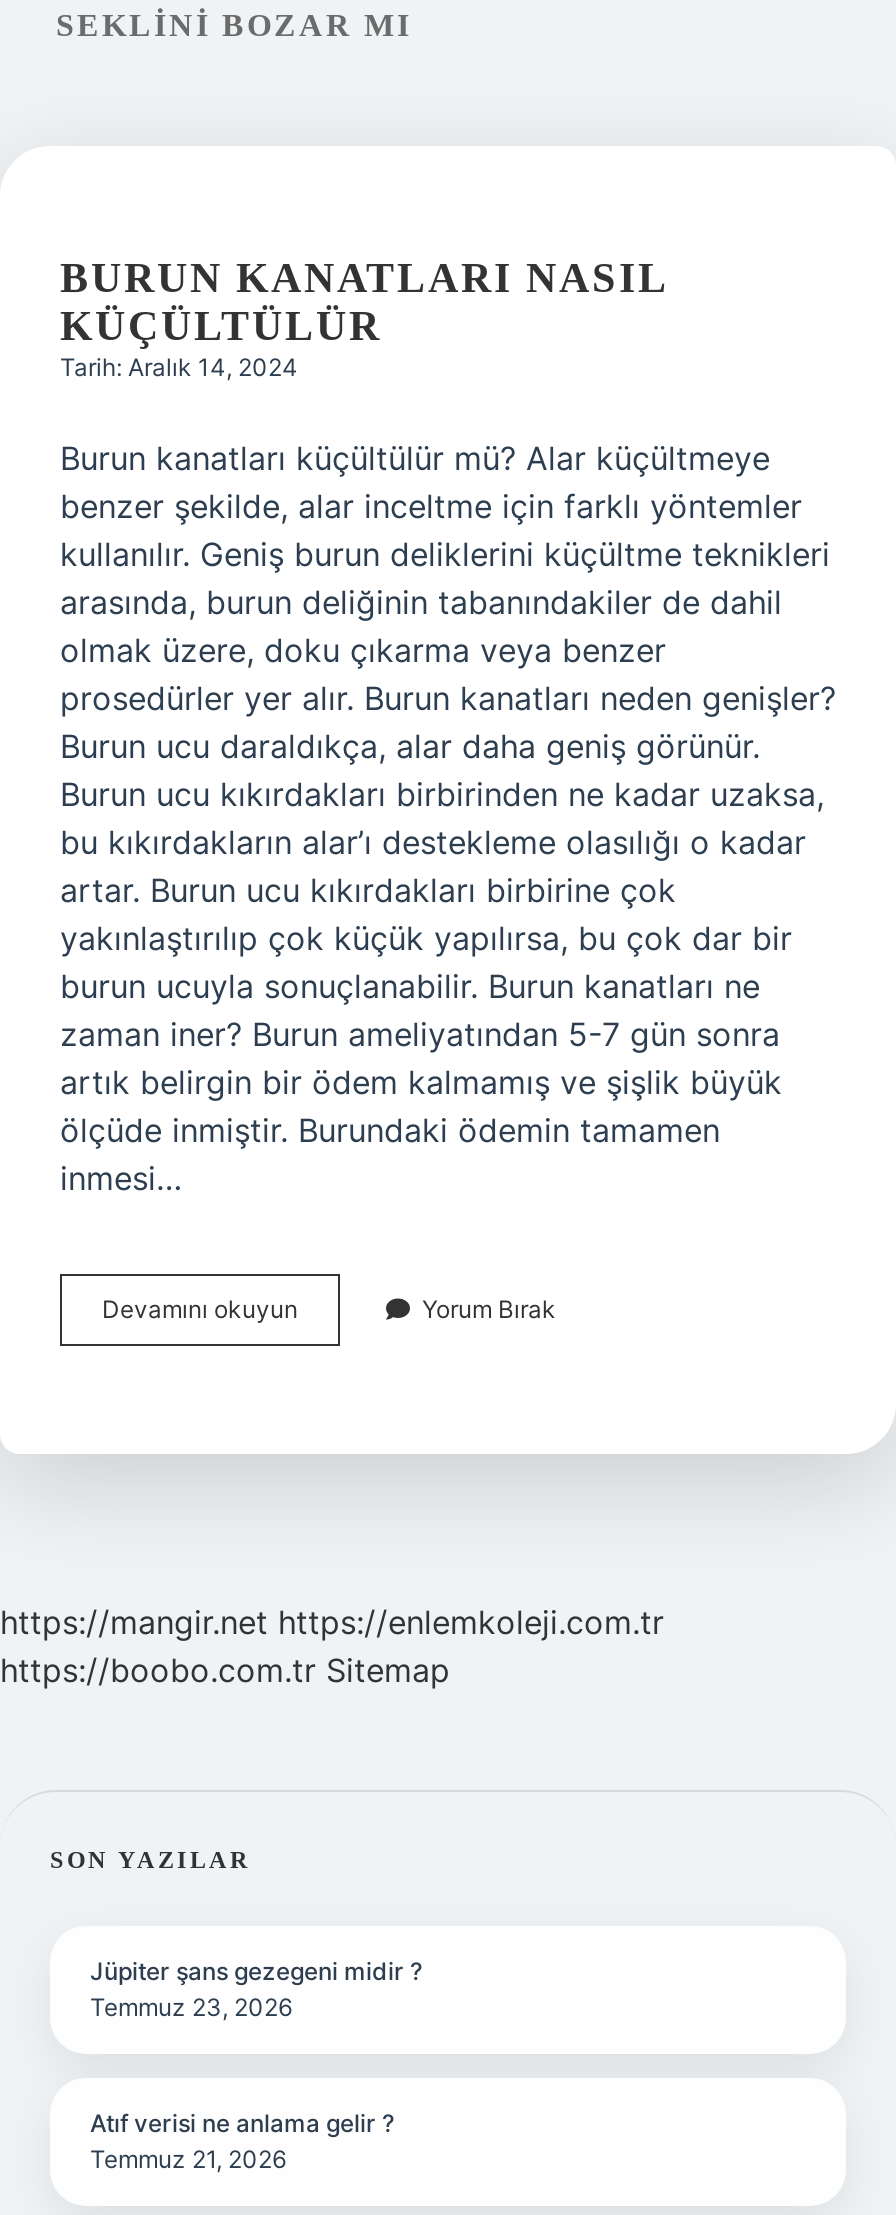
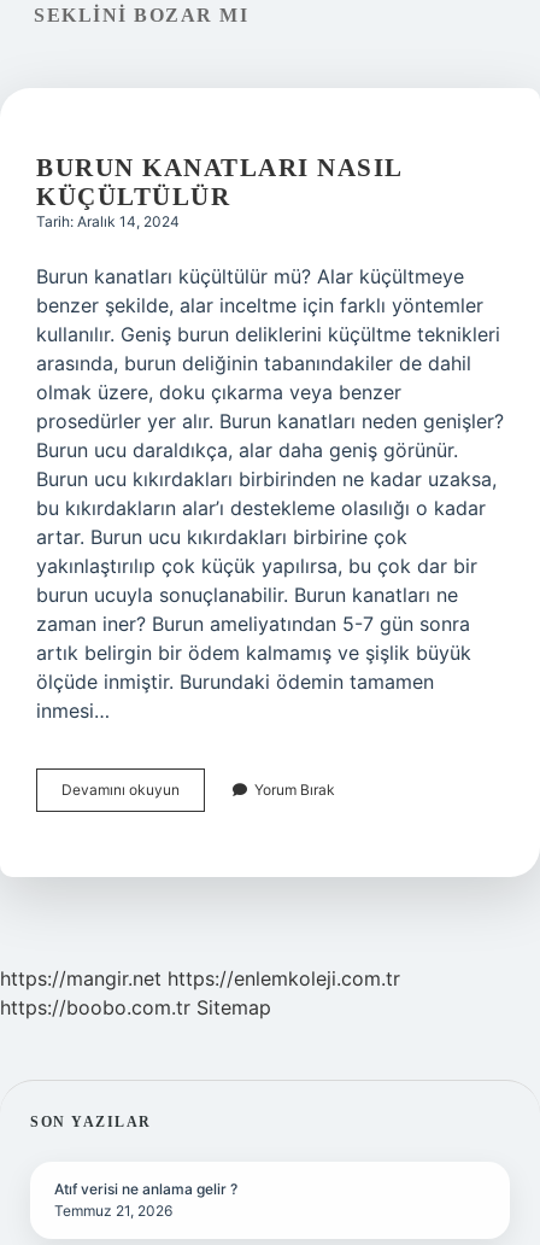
[90,1956,422,2022] Jüpiter şans gezegeni midir ? | Temmuz 23, 2026 -> none

